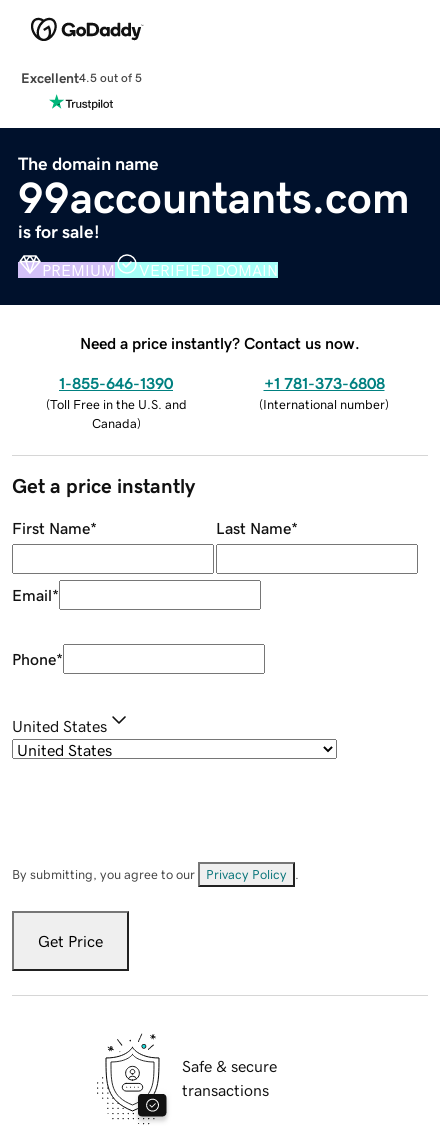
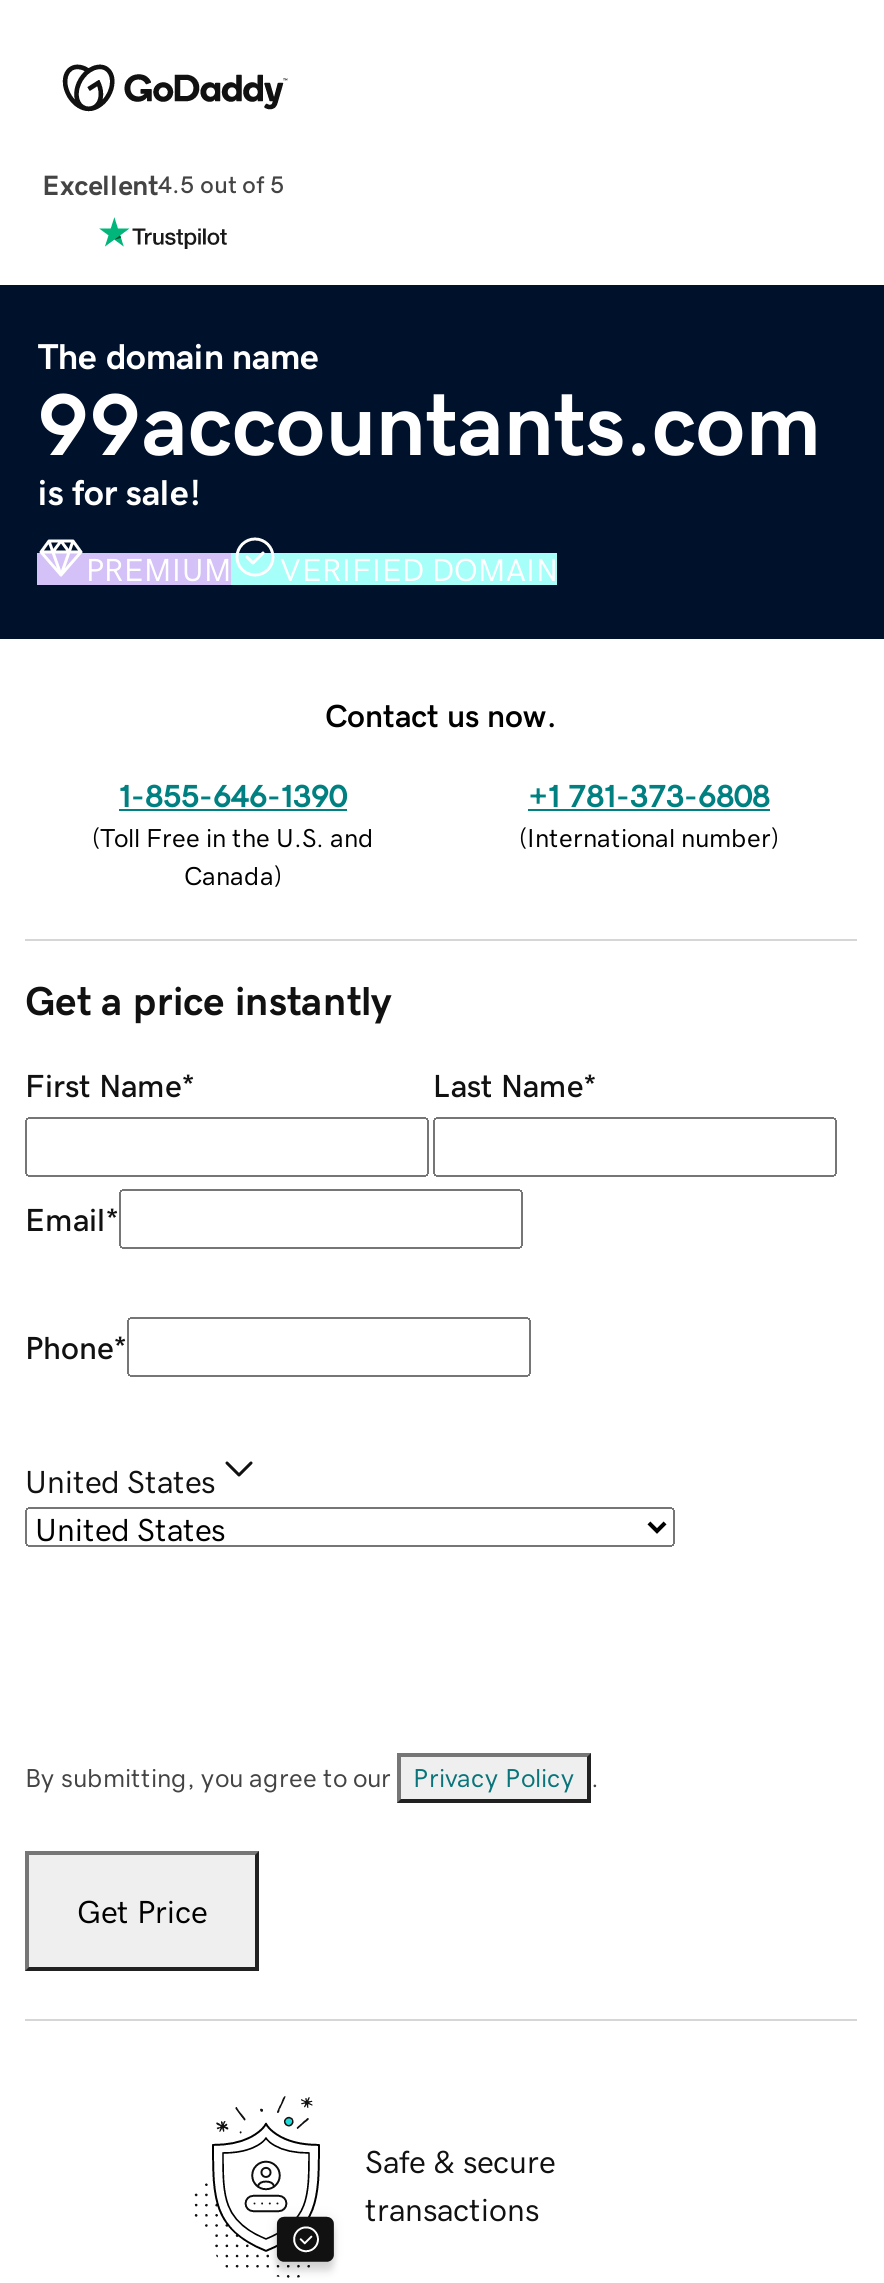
[80,335,360,351] Need a price instantly? Contact us now. -> [325,698,557,730] Contact us now.

